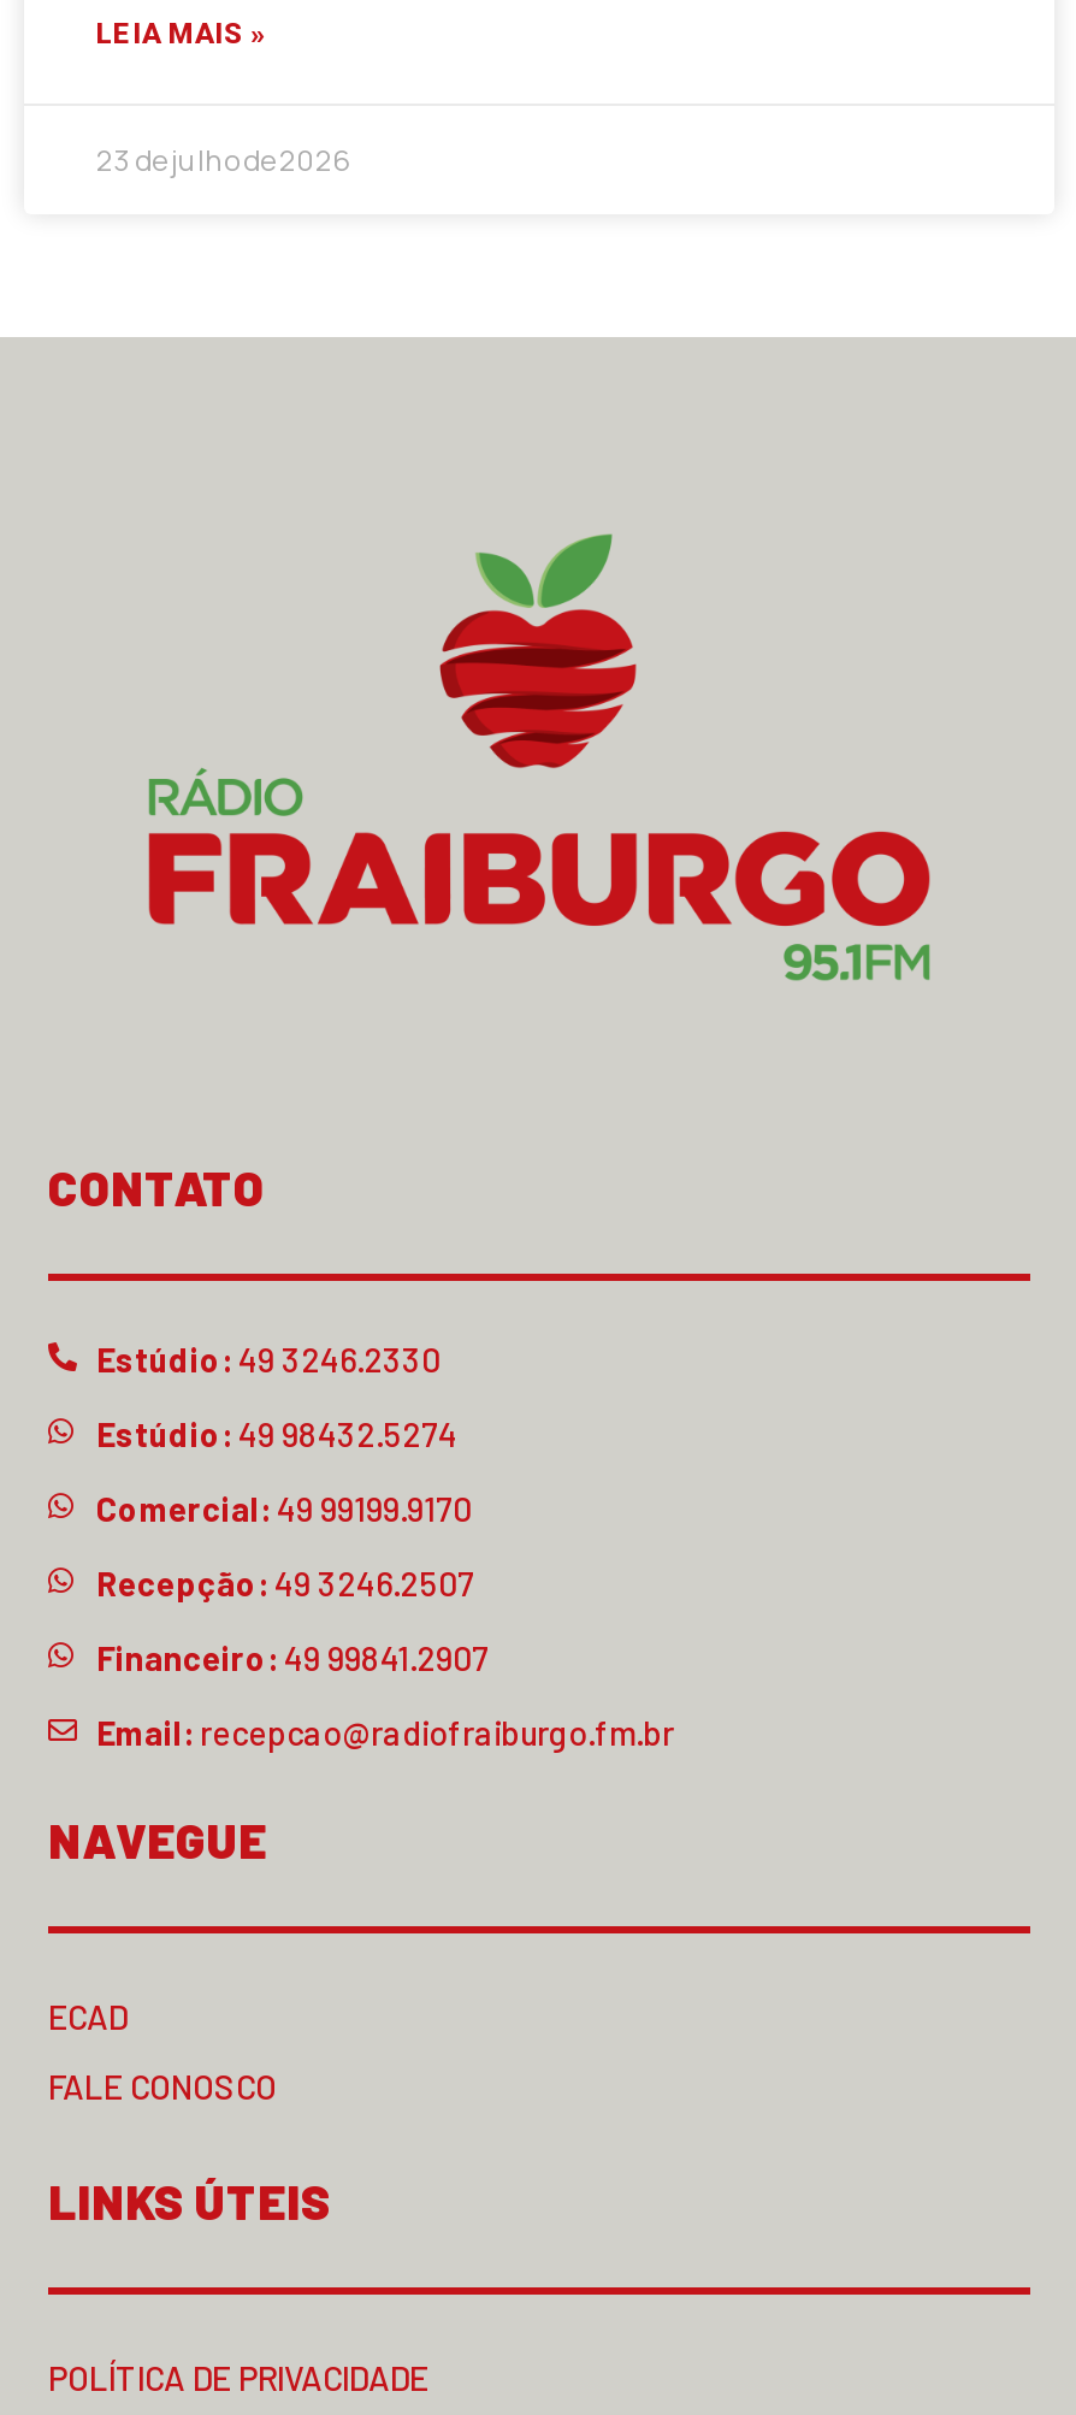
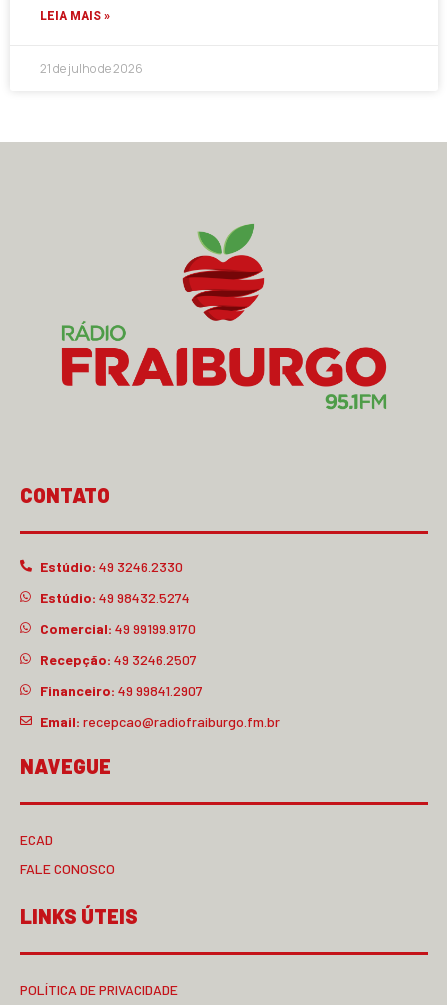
[96,138,351,179] 23 de julho de 2026 -> [40,60,143,77] 21 de julho de 2026

